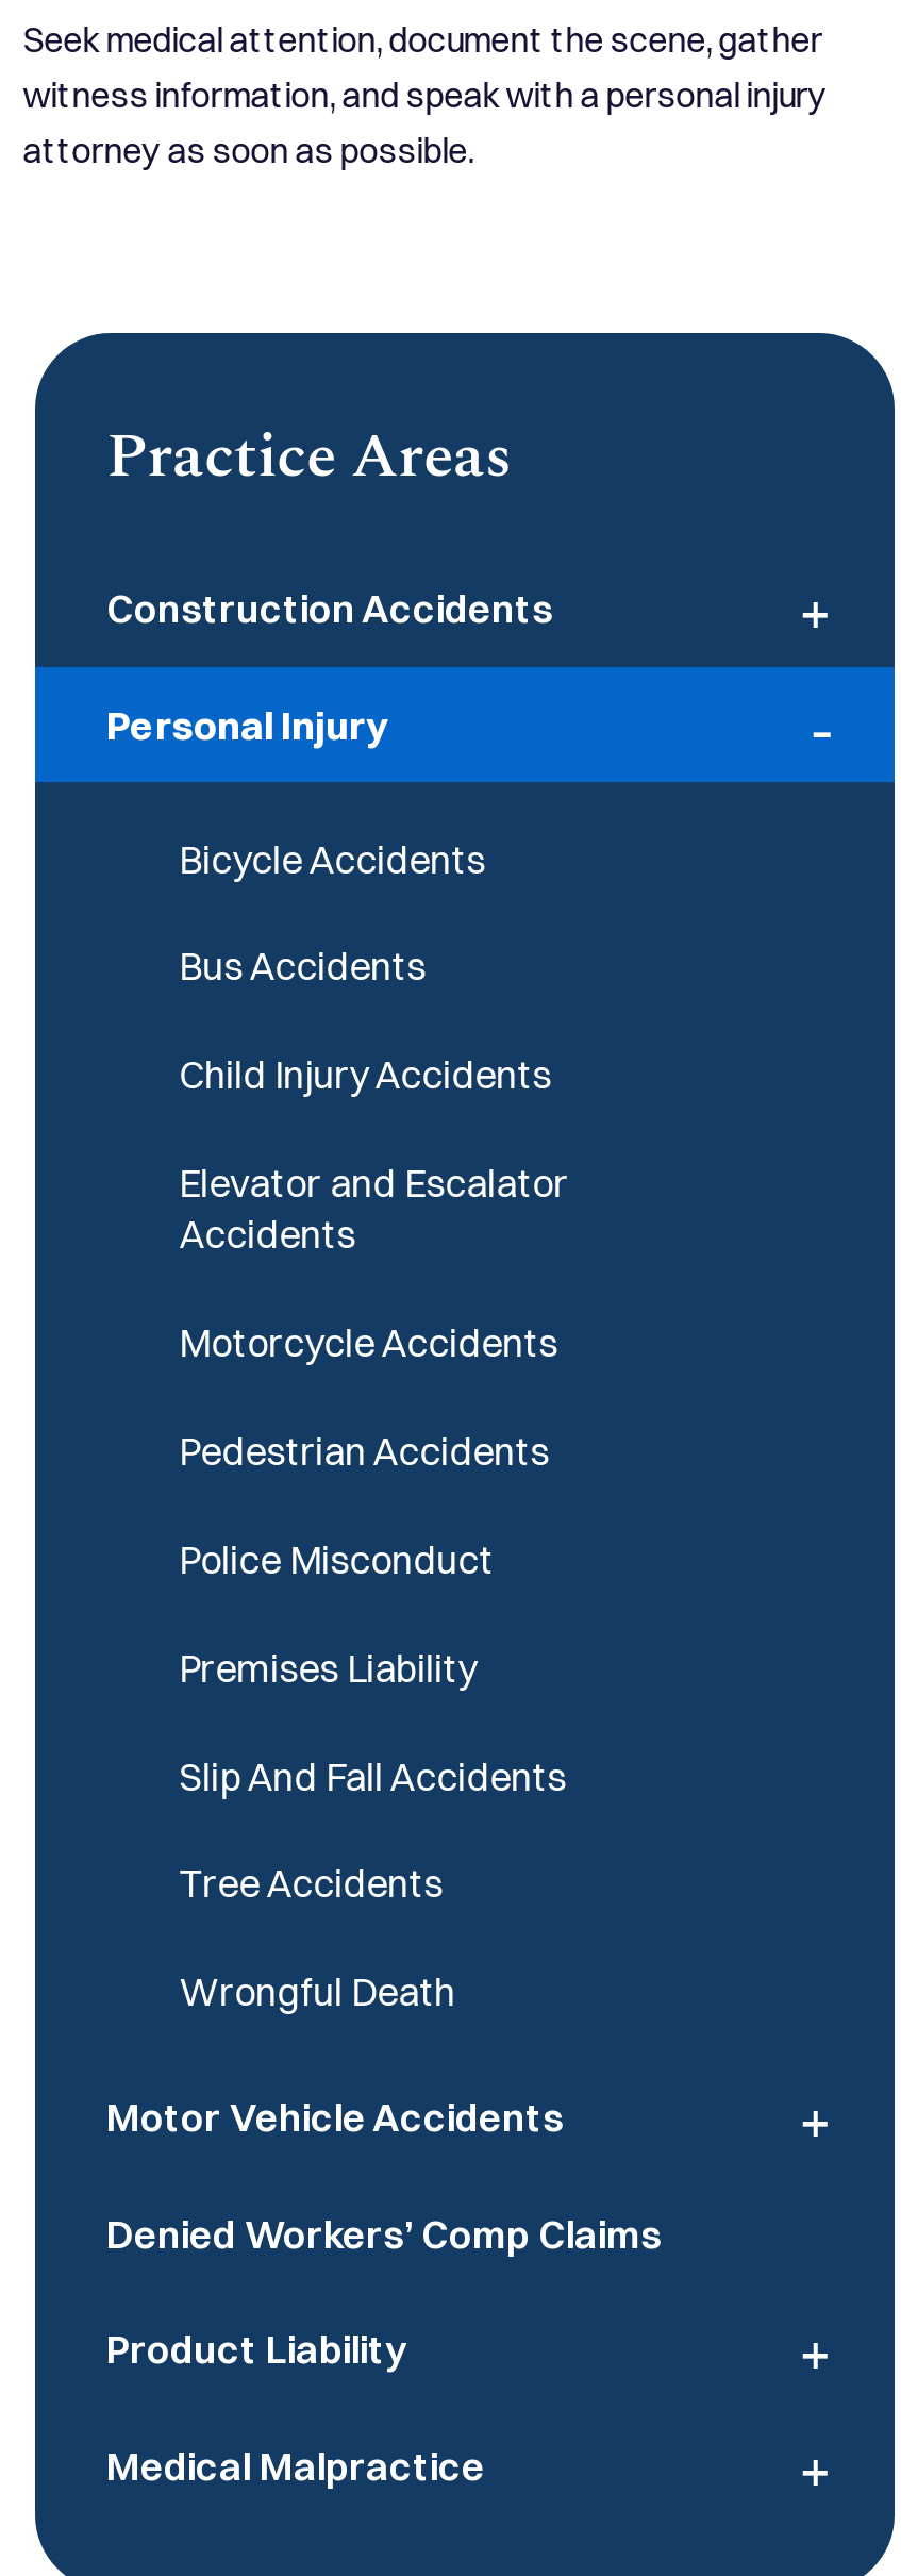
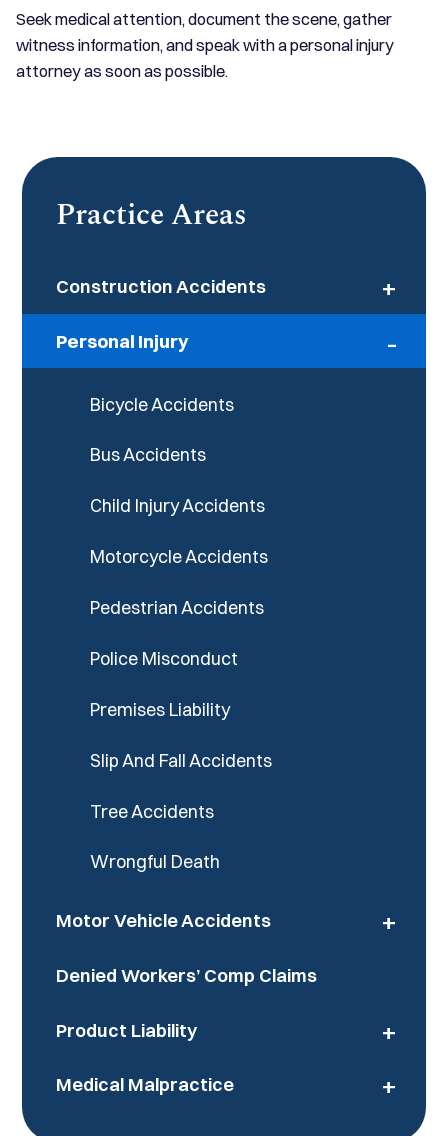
[179,1159,568,1257] Elevator and Escalator | Accidents -> none

